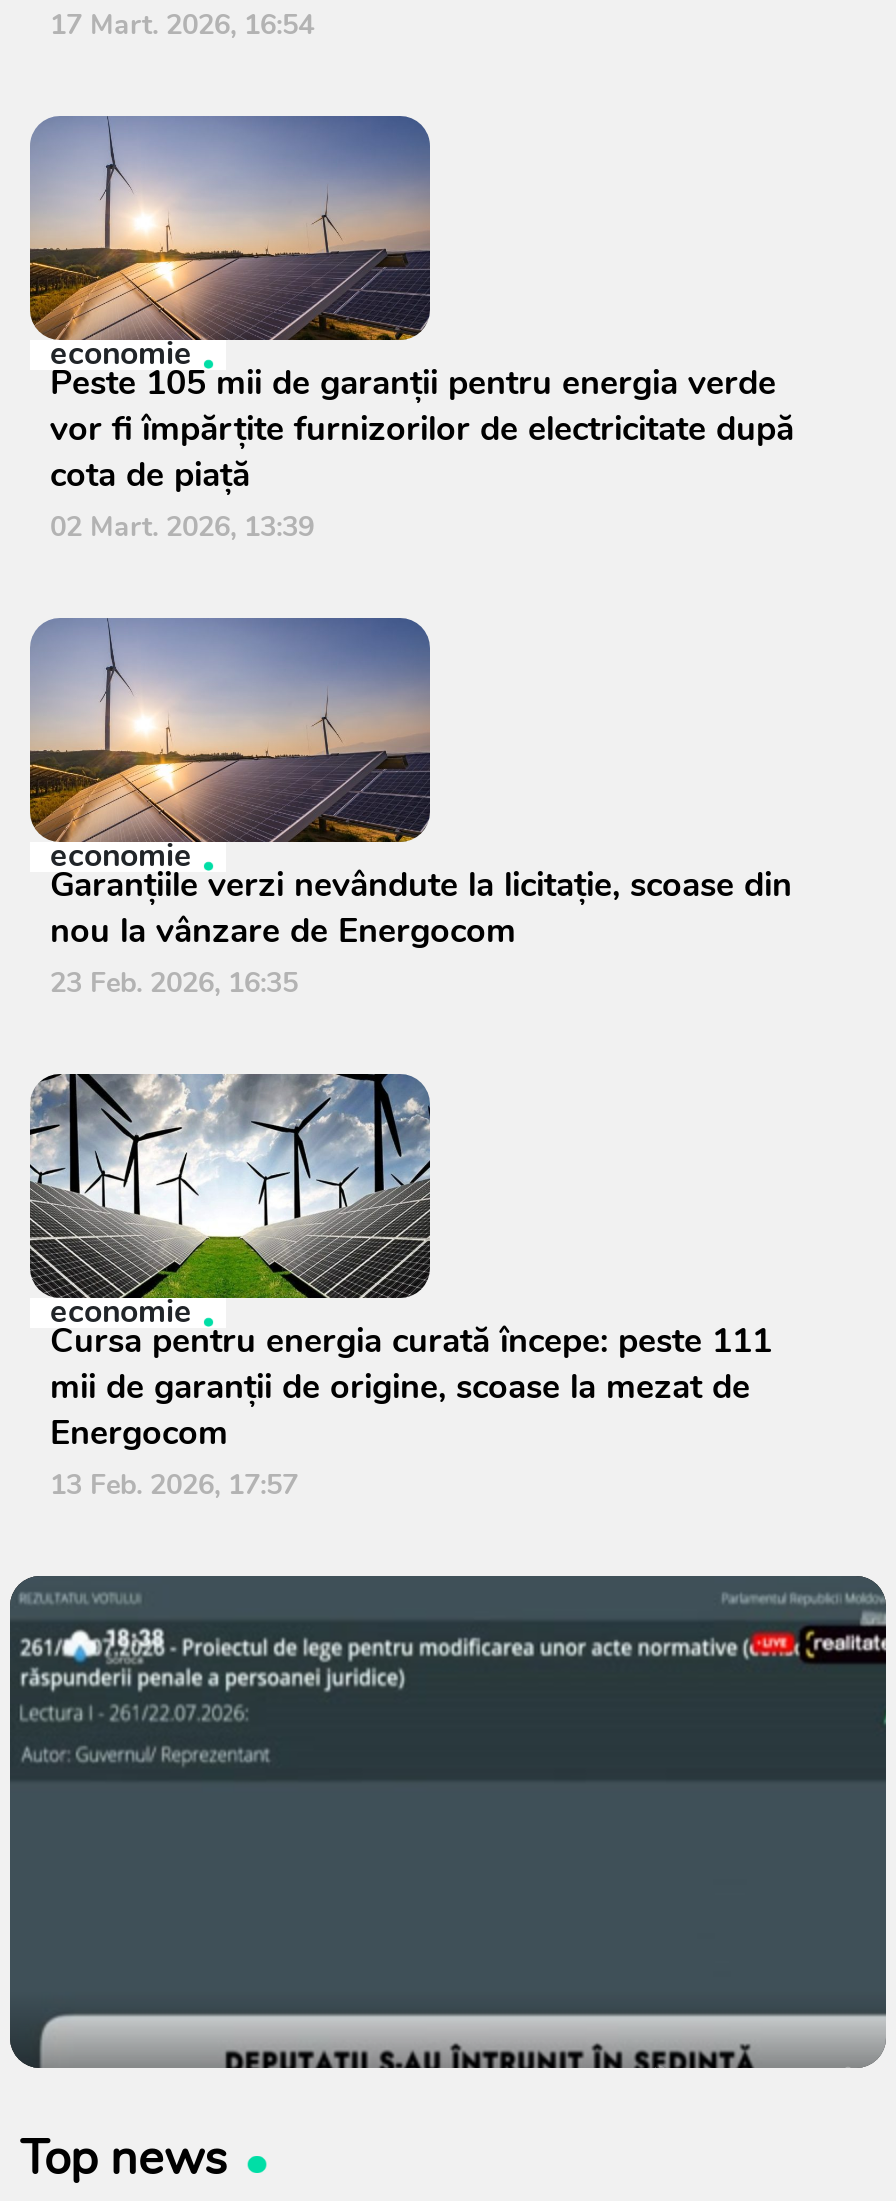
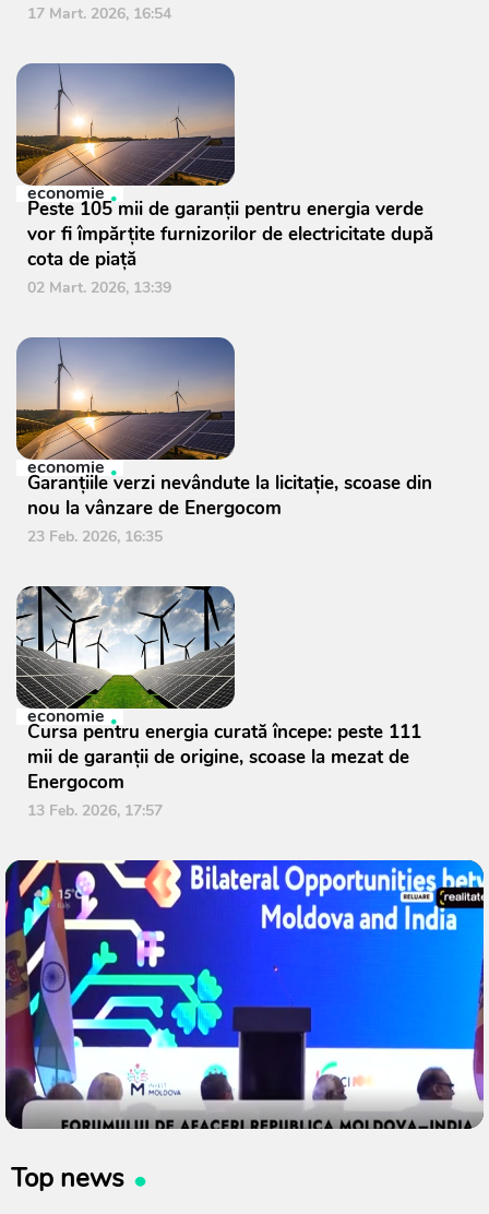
[8,1574,888,2068] [image] -> [4,859,485,1129] [image]

